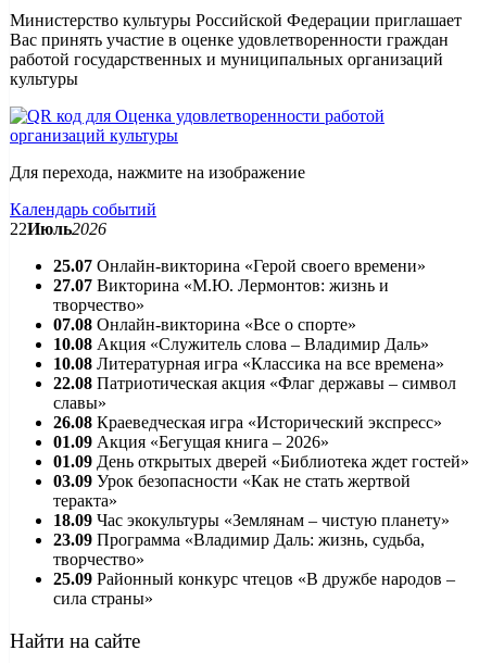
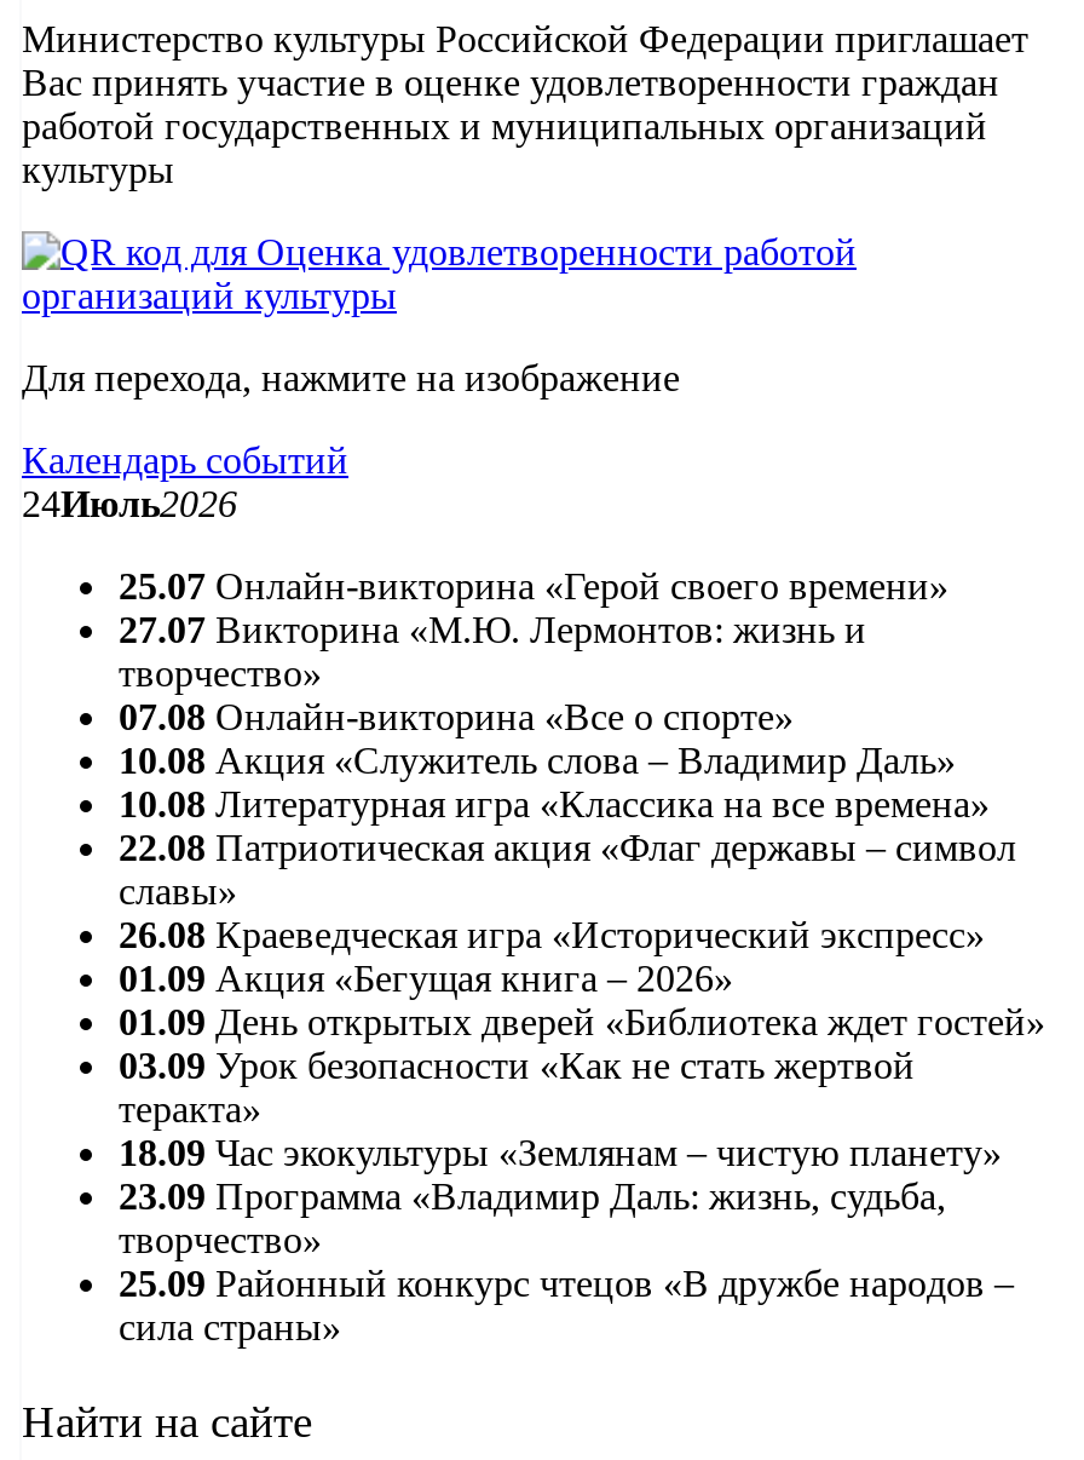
[10,219,106,238] 22Июль2026 -> [22,483,237,524] 24Июль2026

